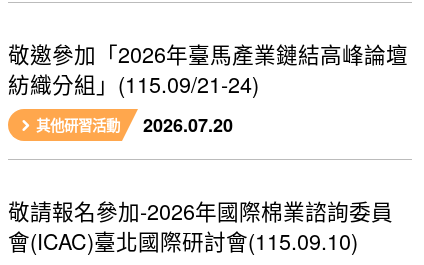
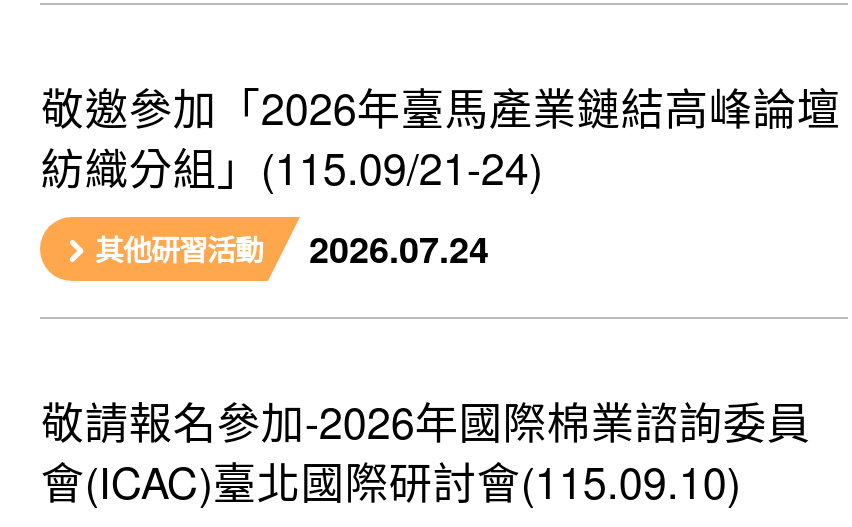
[35,112,232,138] 其他研習活動 2026.07.20 -> [95,223,489,275] 其他研習活動 2026.07.24

